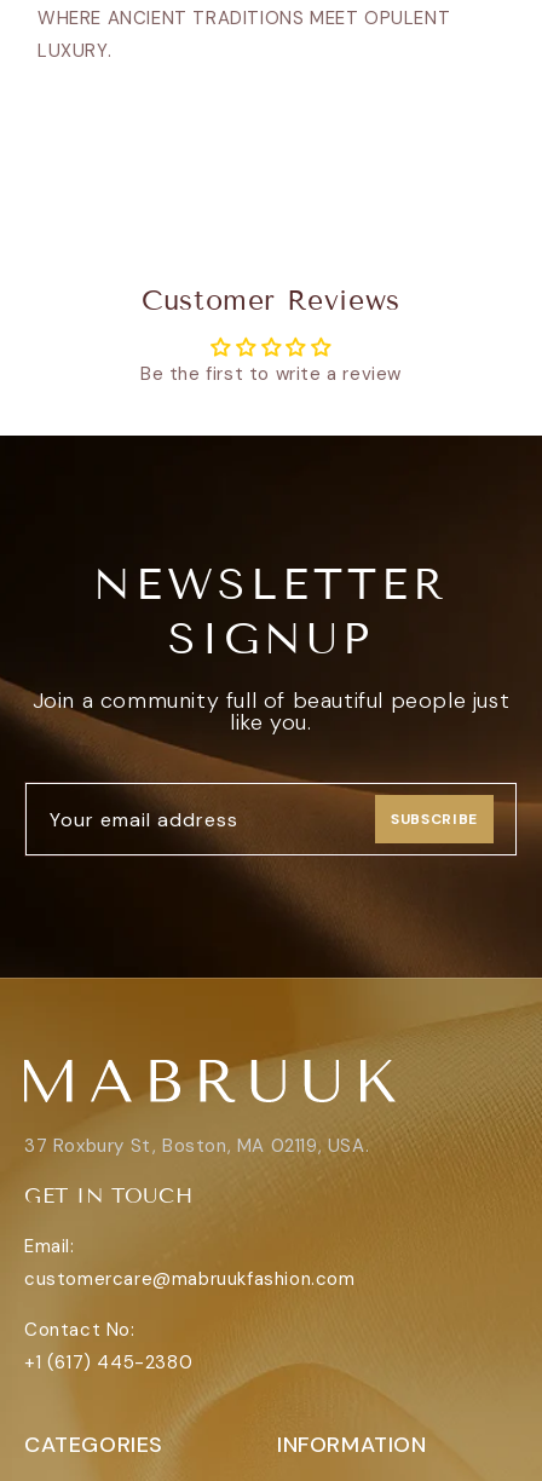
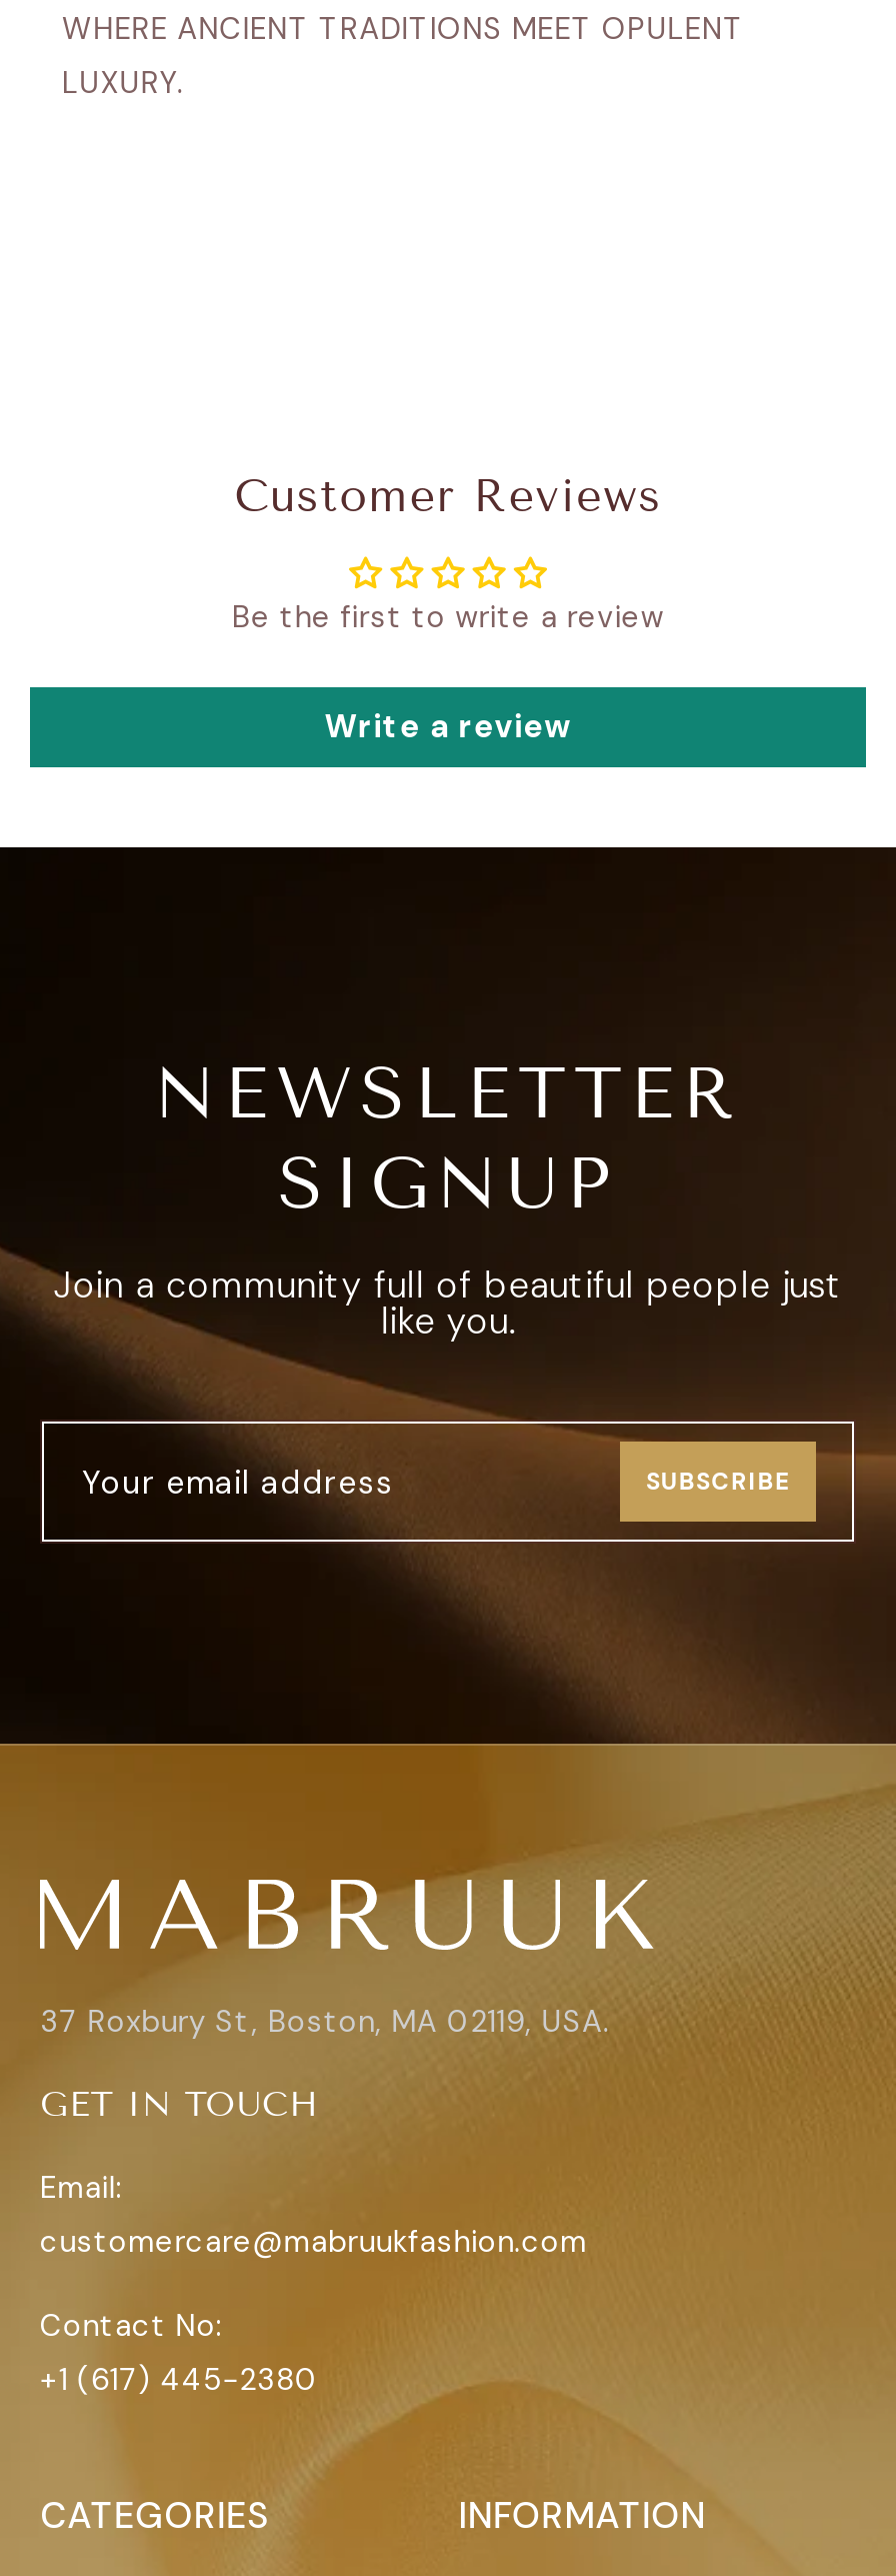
none -> [325,705,571,747] Write a review

